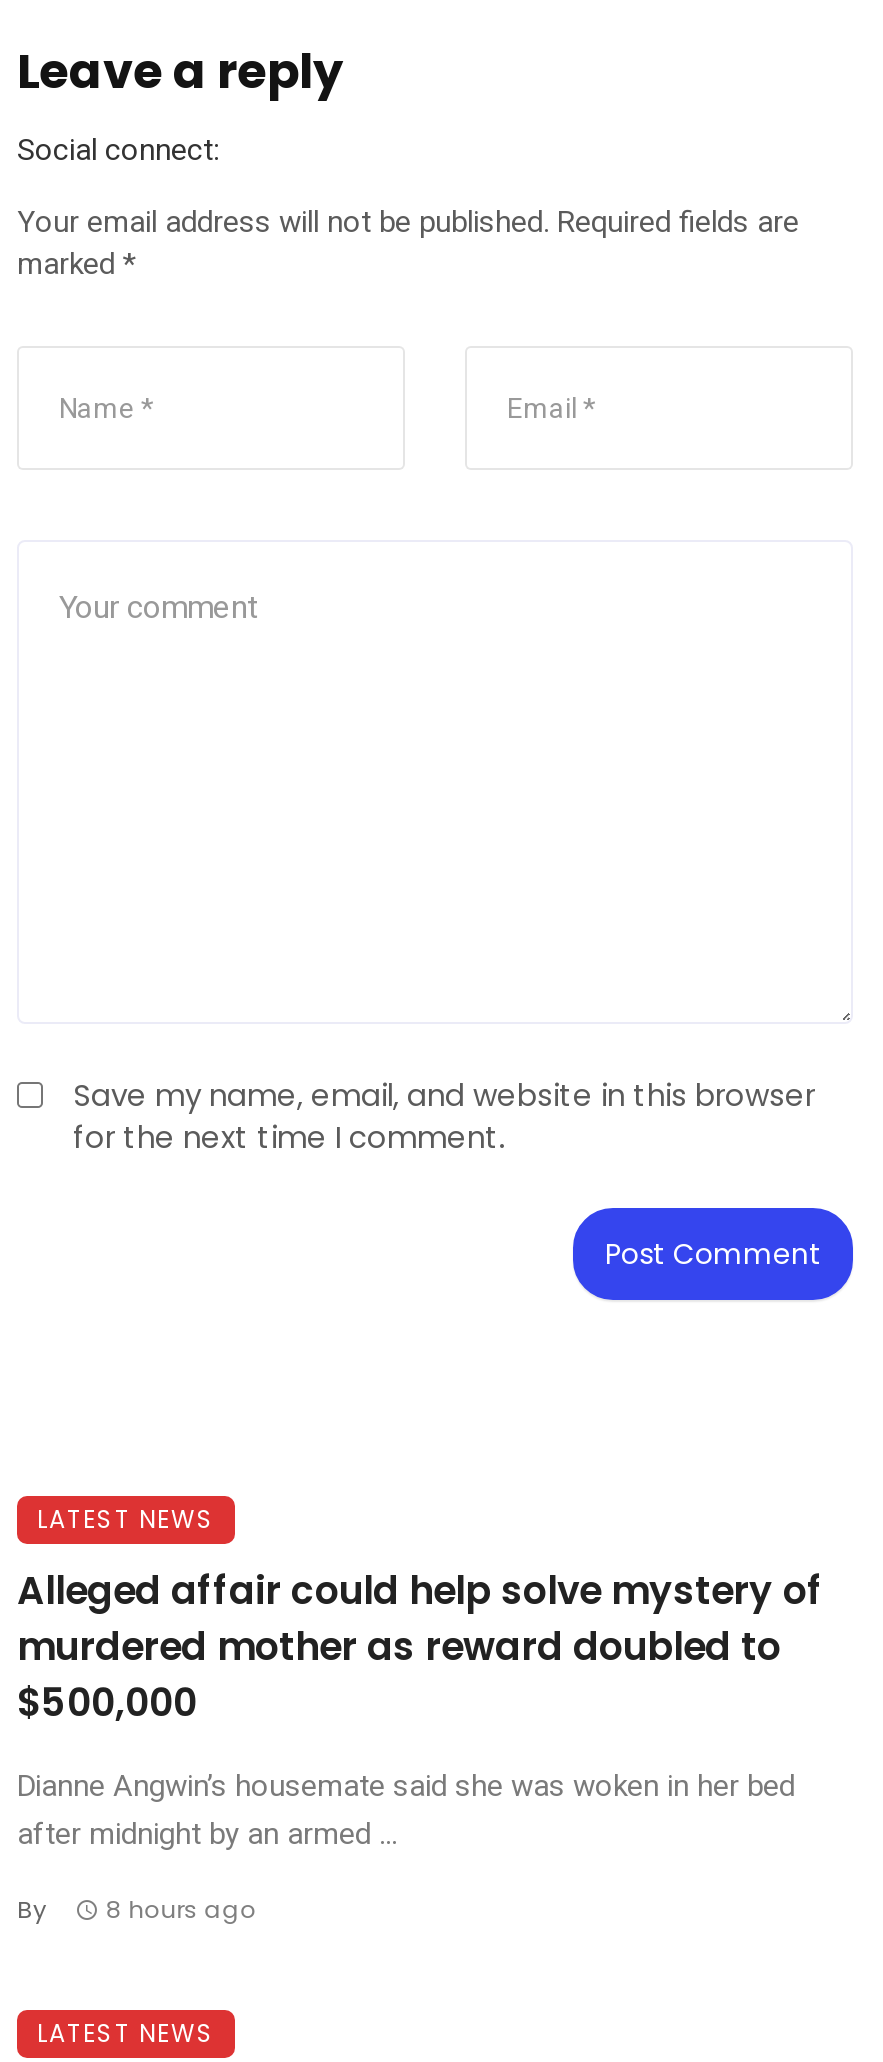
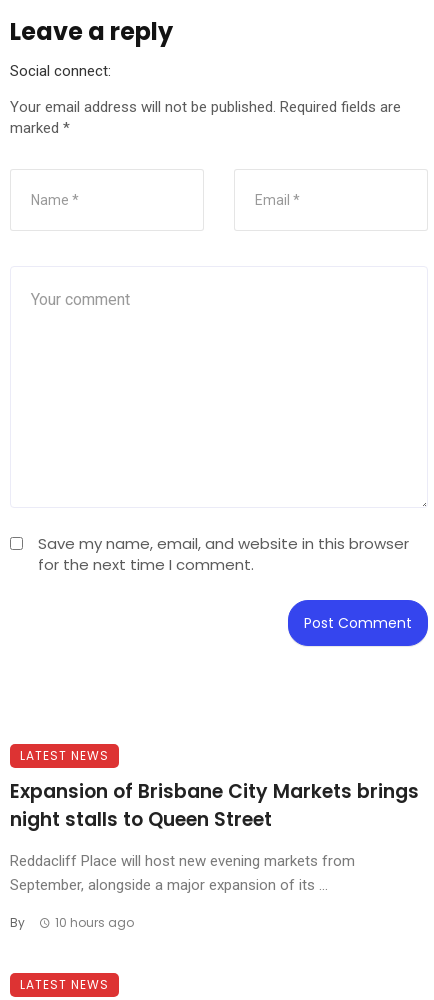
[17,1564,823,1730] Alleged affair could help solve mystery of | murdered mother as reward doubled to | $500,000 -> [10,778,419,833] Expansion of Brisbane City Markets brings | night stalls to Queen Street
[17,1768,795,1852] Dianne Angwin’s housemate said she was woken in her bed | after midnight by an armed ... -> [10,852,355,894] Reddacliff Place will host new evening markets from | September, alongside a major expansion of its ...
[17,1892,256,1926] By 8 hours ago -> [10,914,134,931] By 10 hours ago

